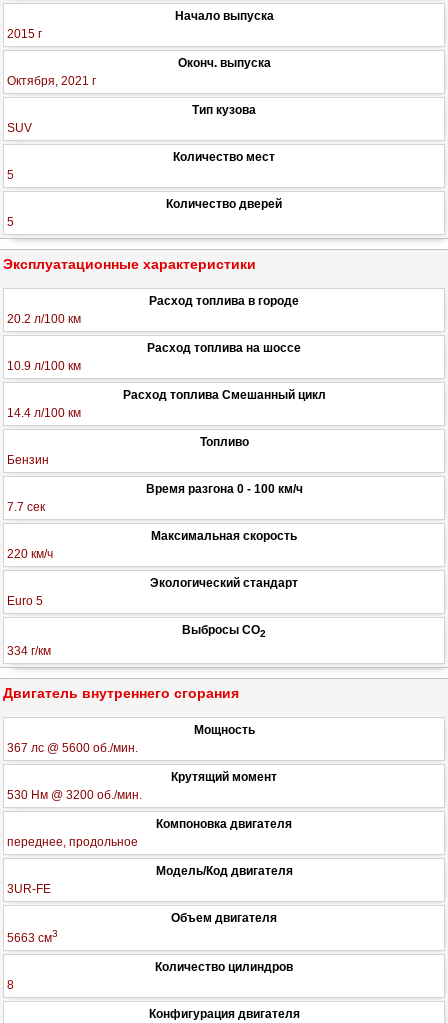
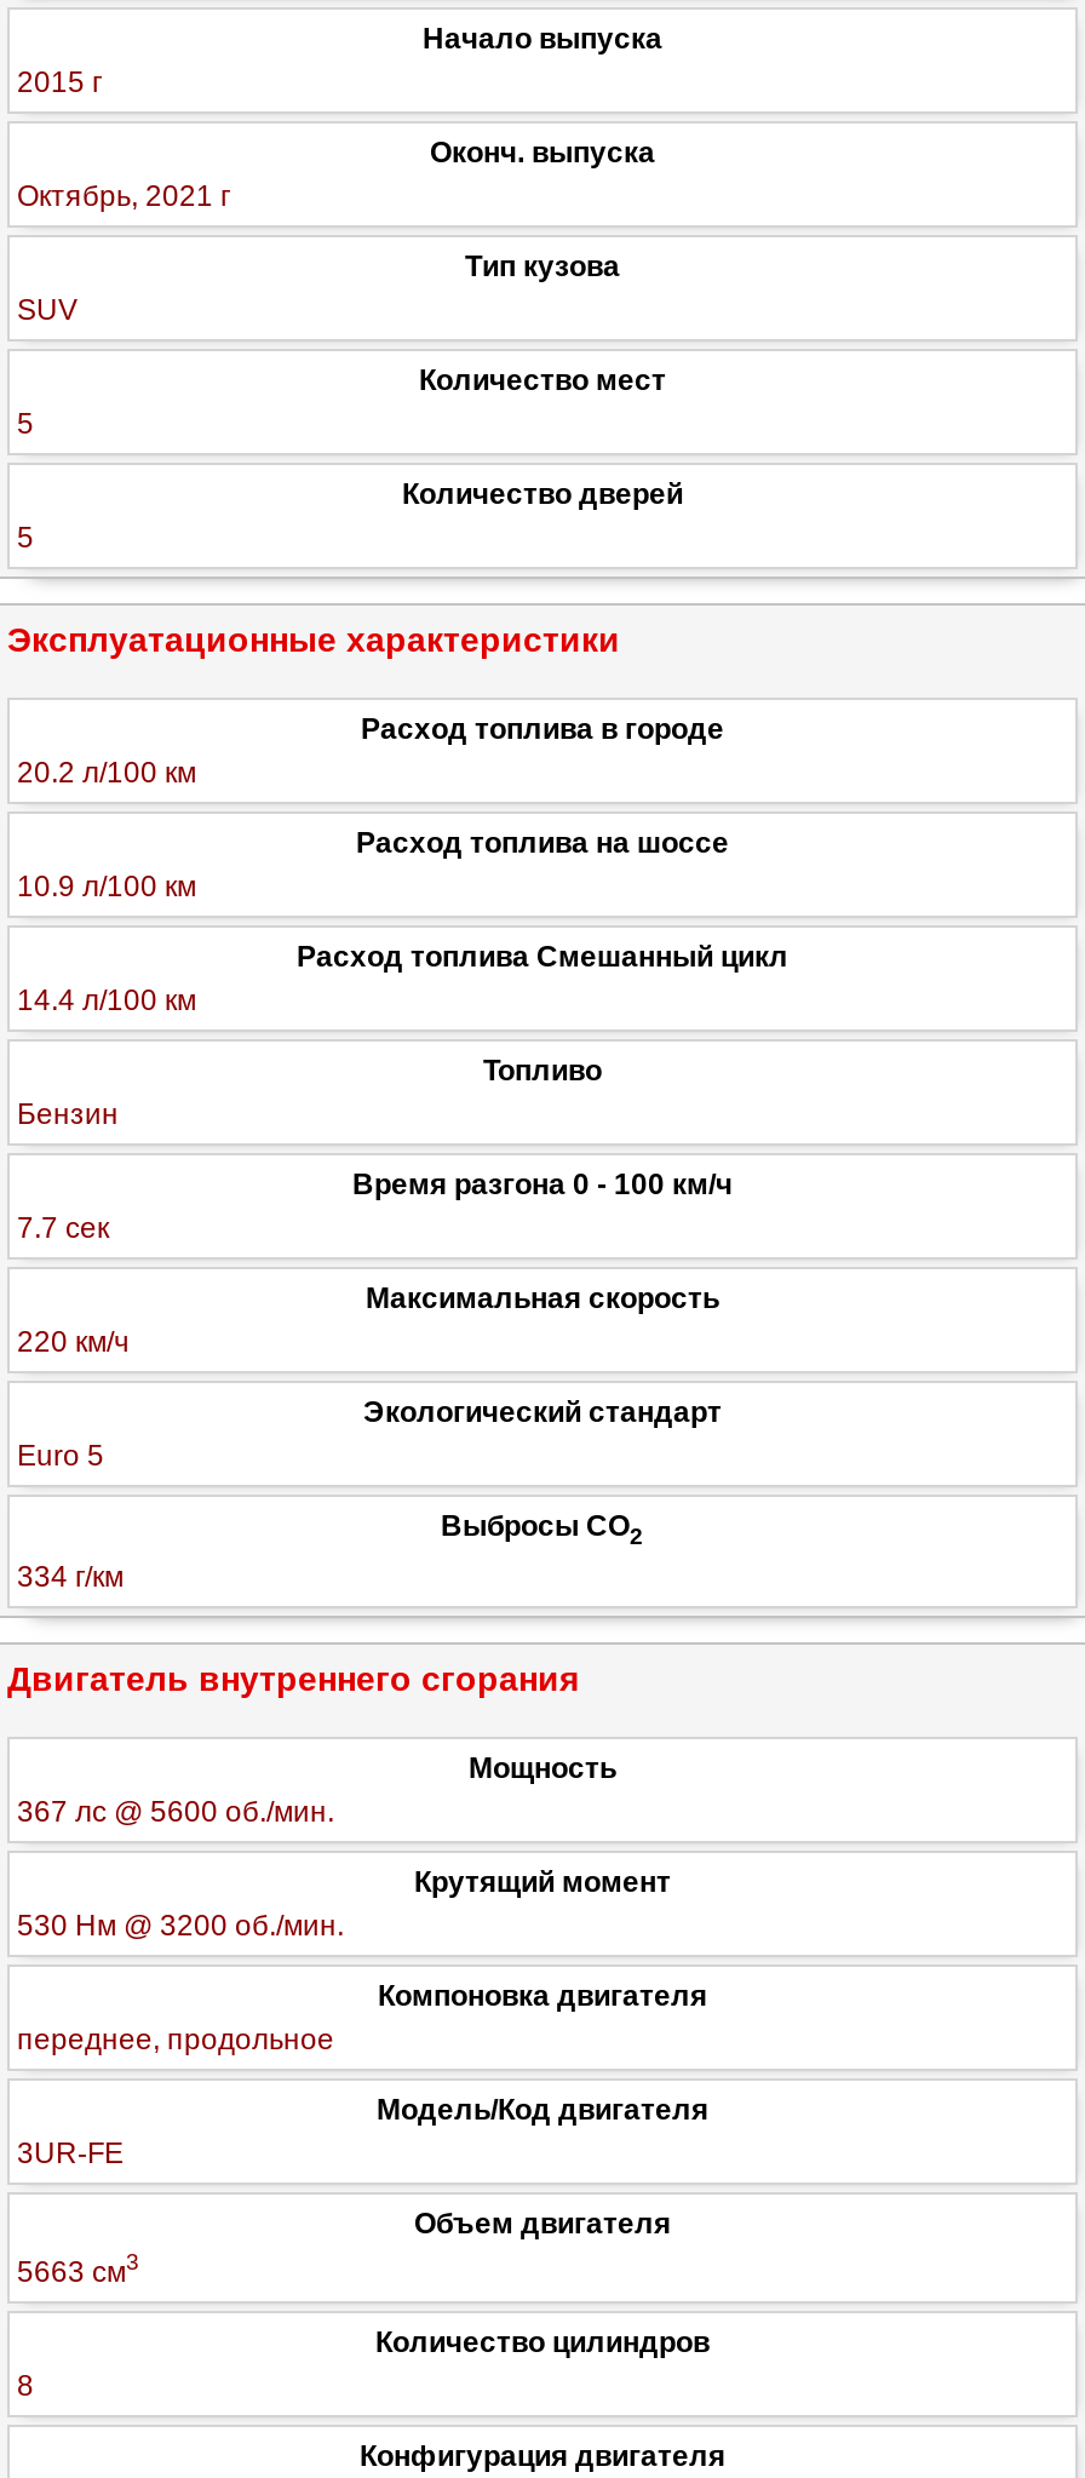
[7,74,96,88] Октября, 2021 г -> [17,180,230,214] Октябрь, 2021 г

